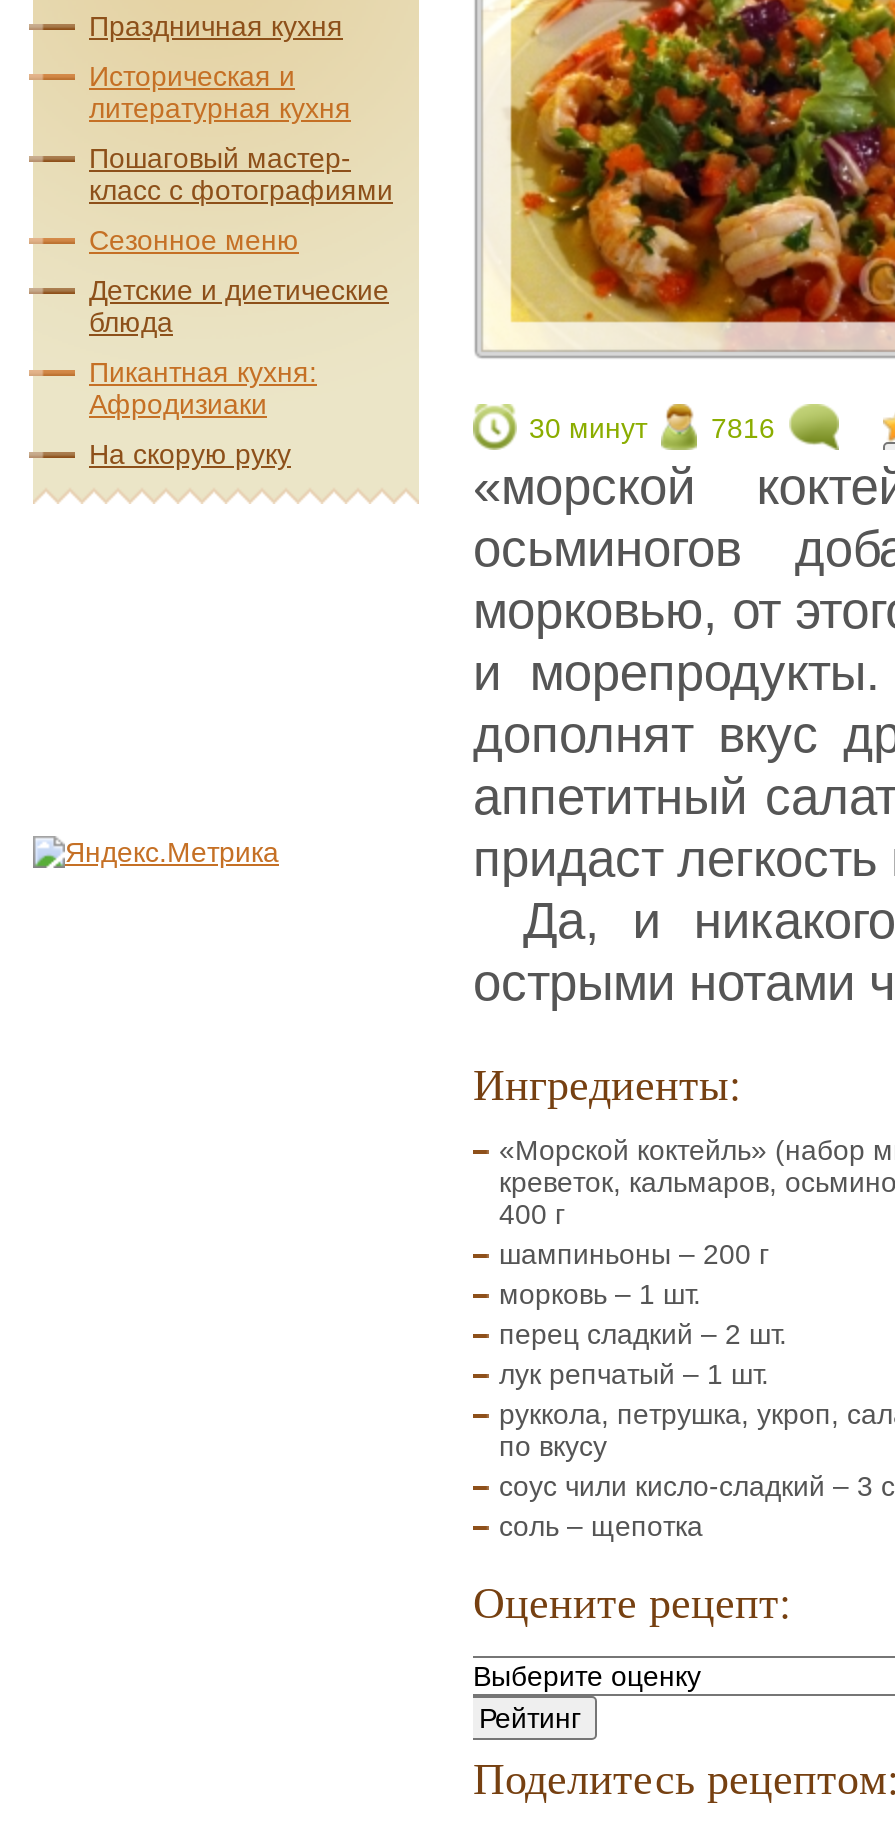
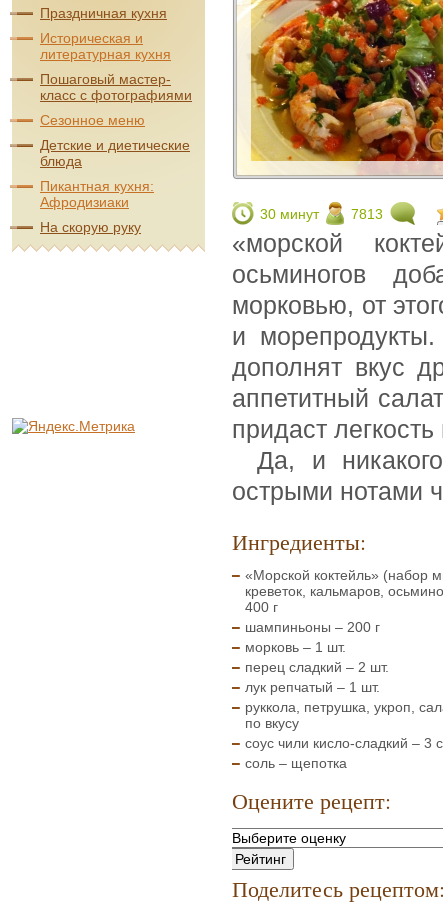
[529,412,775,444] 30 минут 7816 -> [260,206,383,222] 30 минут 7813

